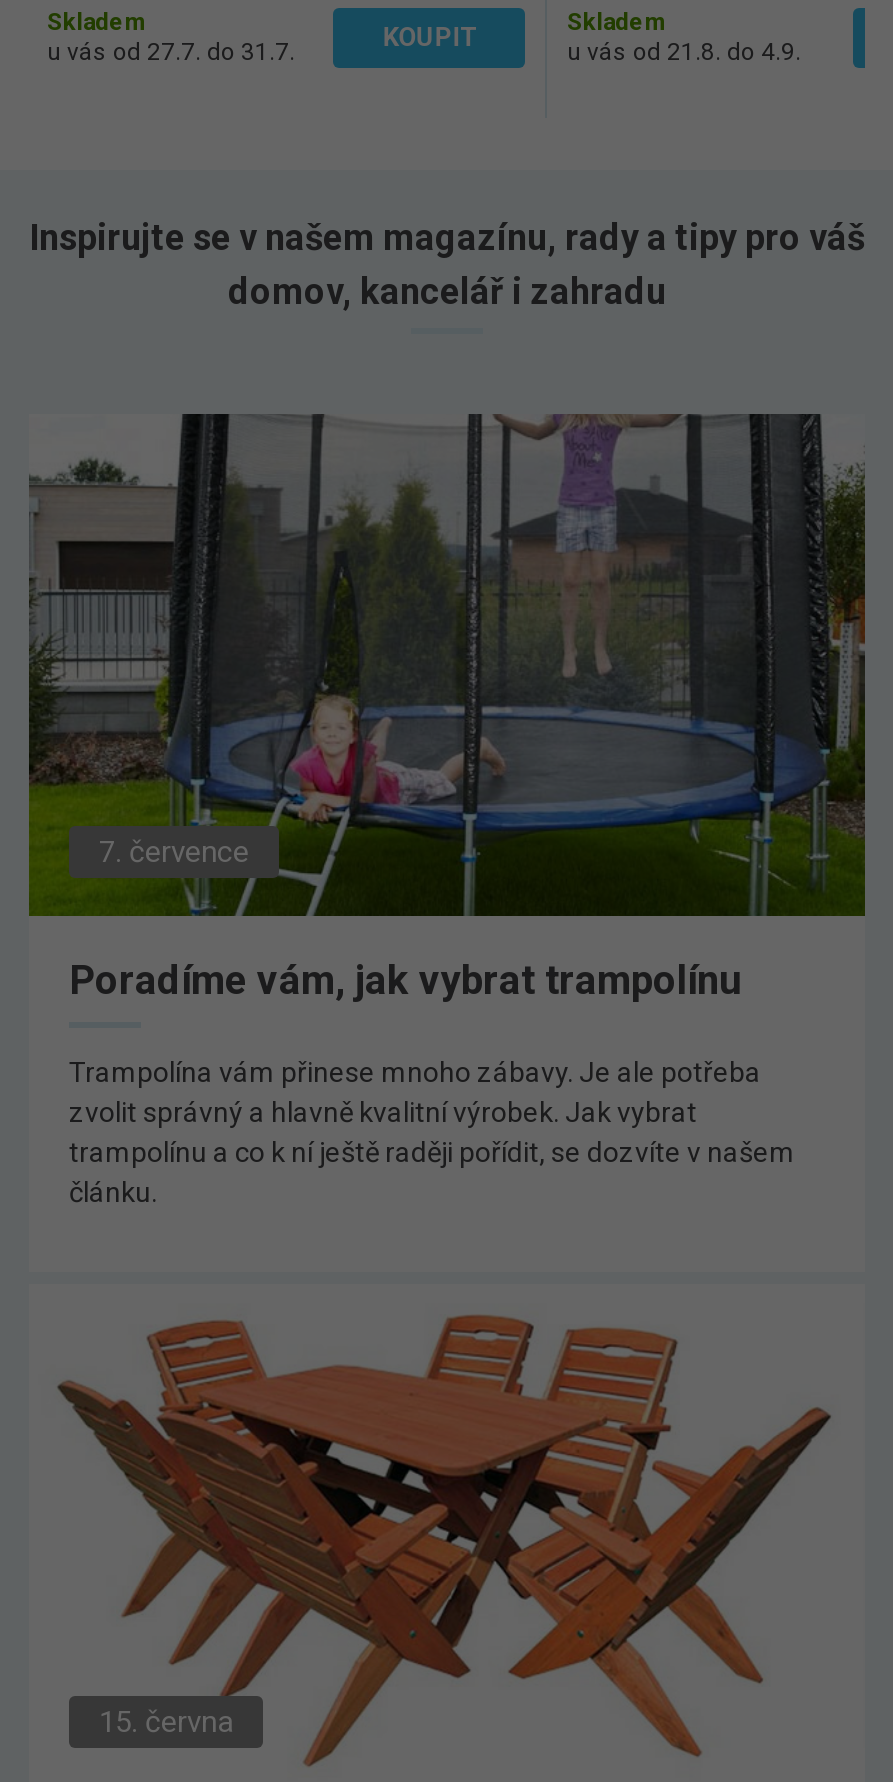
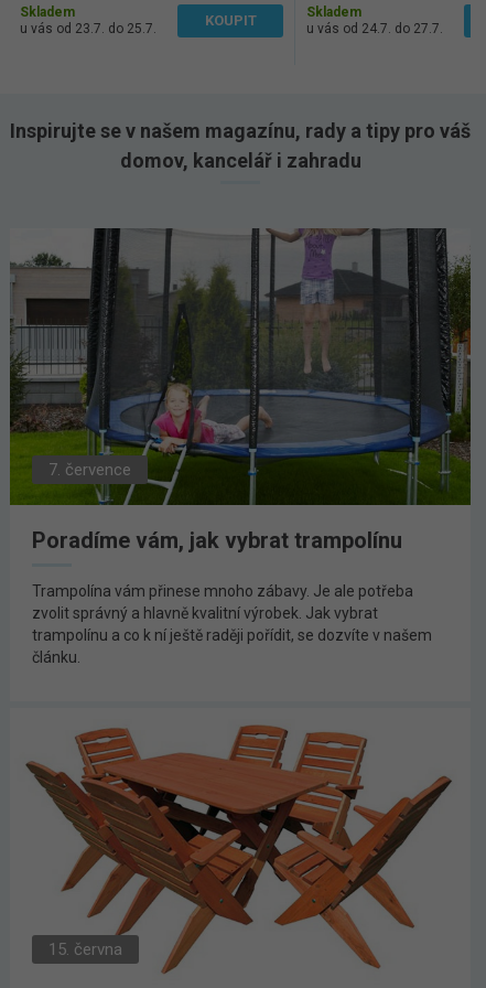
[47,38,295,66] u vás od 27.7. do 31.7. -> [20,21,156,36] u vás od 23.7. do 25.7.
[567,38,801,66] u vás od 21.8. do 4.9. -> [306,21,443,36] u vás od 24.7. do 27.7.

